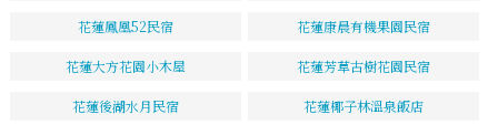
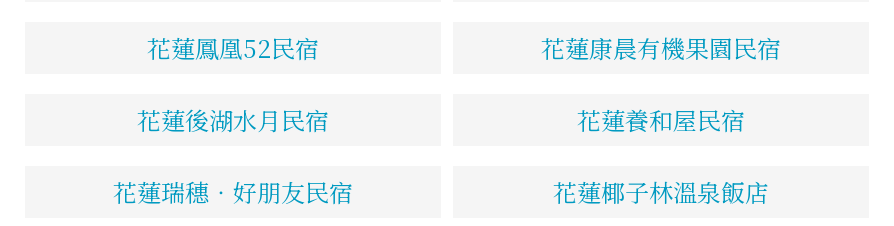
[66,56,430,75] 花蓮大方花園小木屋 | 花蓮芳草古樹花園民宿 -> none
moved [72,96,179,115] -> [137,102,329,136]: 花蓮後湖水月民宿
none -> [113,102,745,208] 花蓮養和屋民宿 | 花蓮瑞穗‧好朋友民宿

